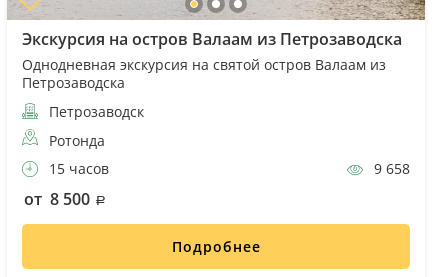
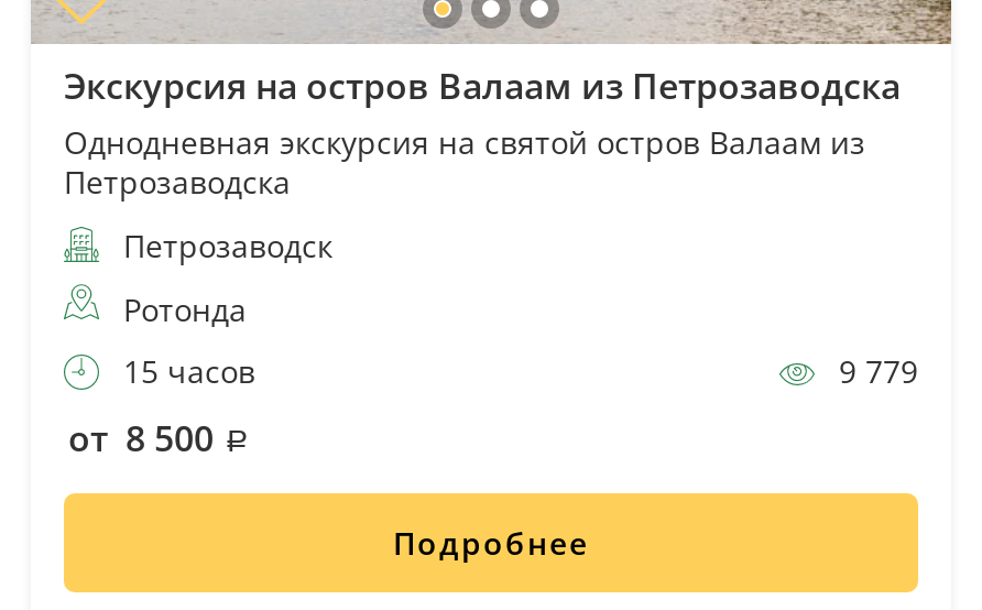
[370,159,410,178] 9 658 -> [830,350,918,392] 9 779

